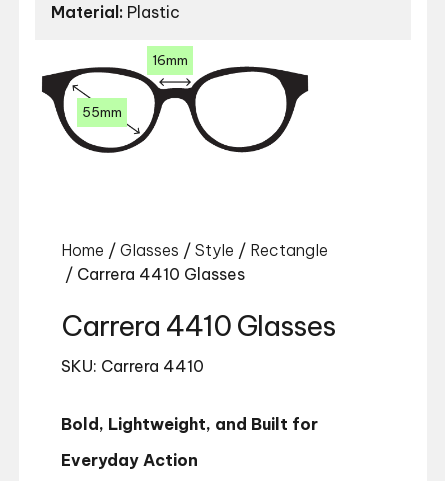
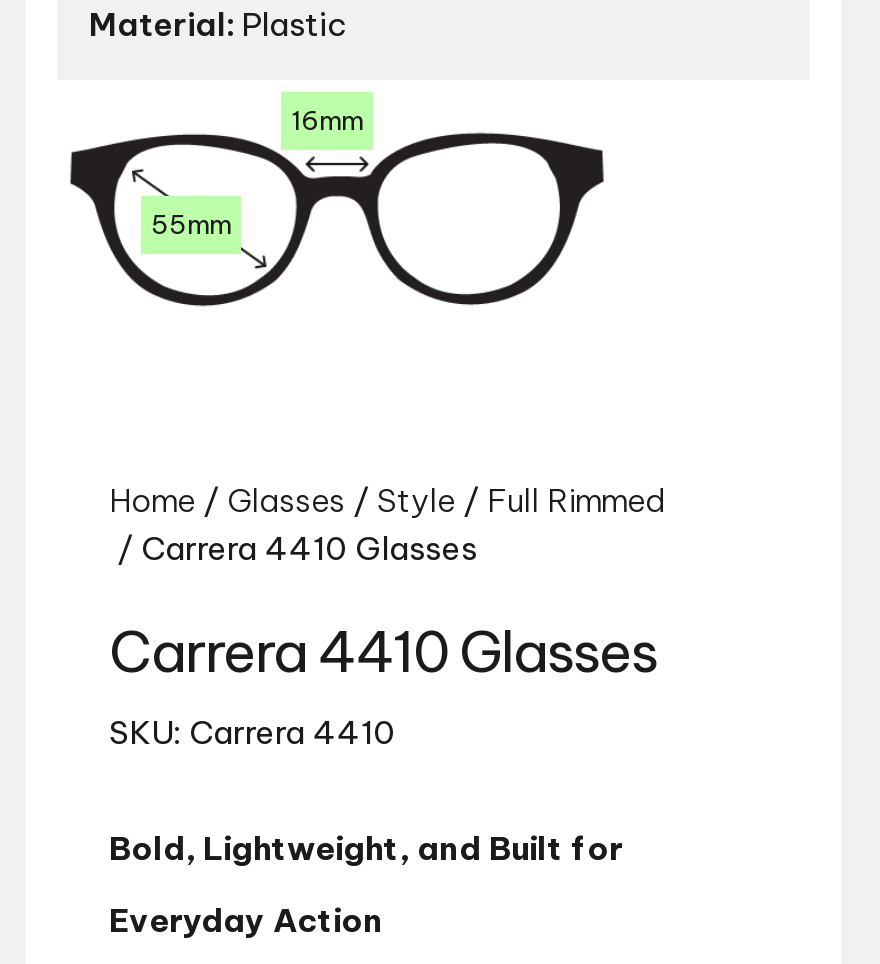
[61,240,328,260] Home / Glasses / Style / Rectangle -> [109,481,665,521] Home / Glasses / Style / Full Rimmed

